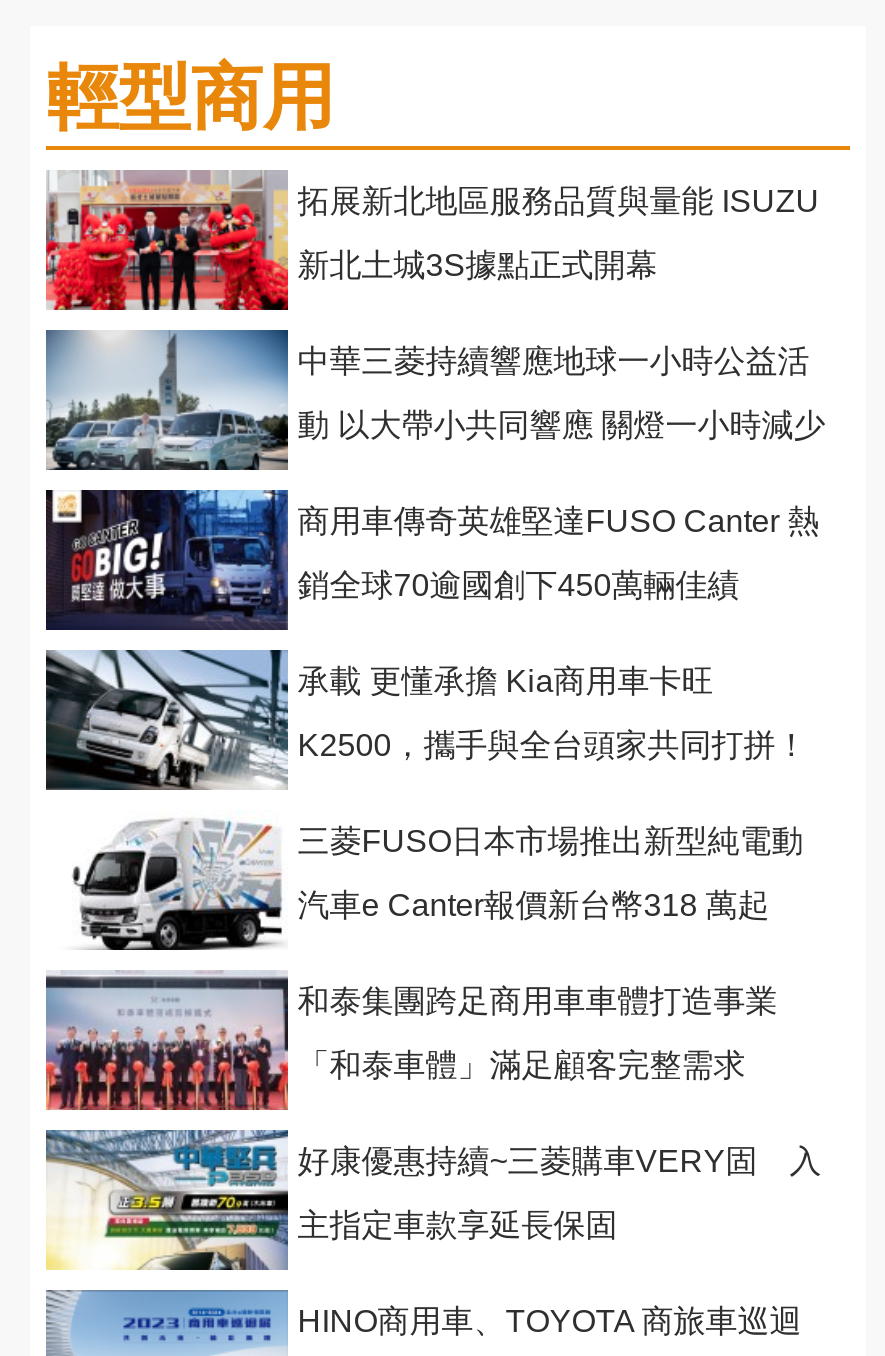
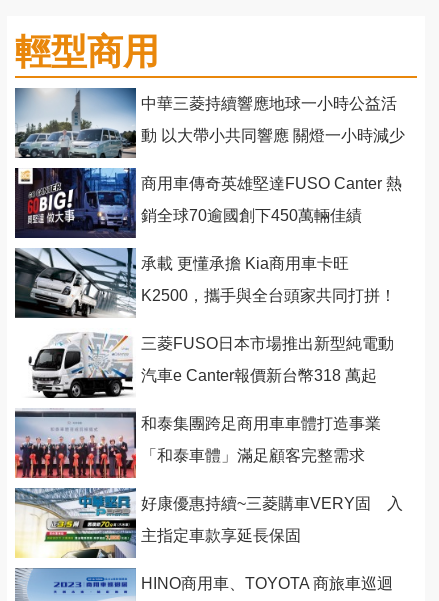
[44,170,819,312] [image] | 拓展新北地區服務品質與量能 ISUZU | 新北土城3S據點正式開幕 -> none

